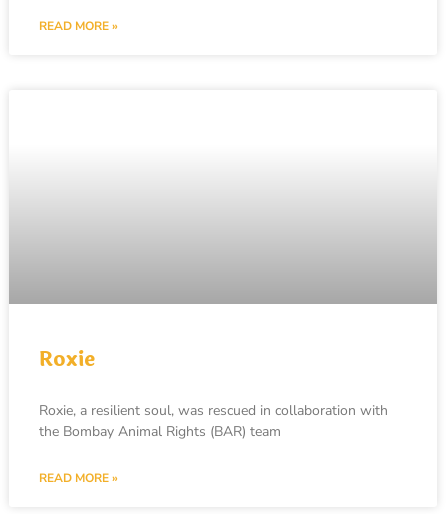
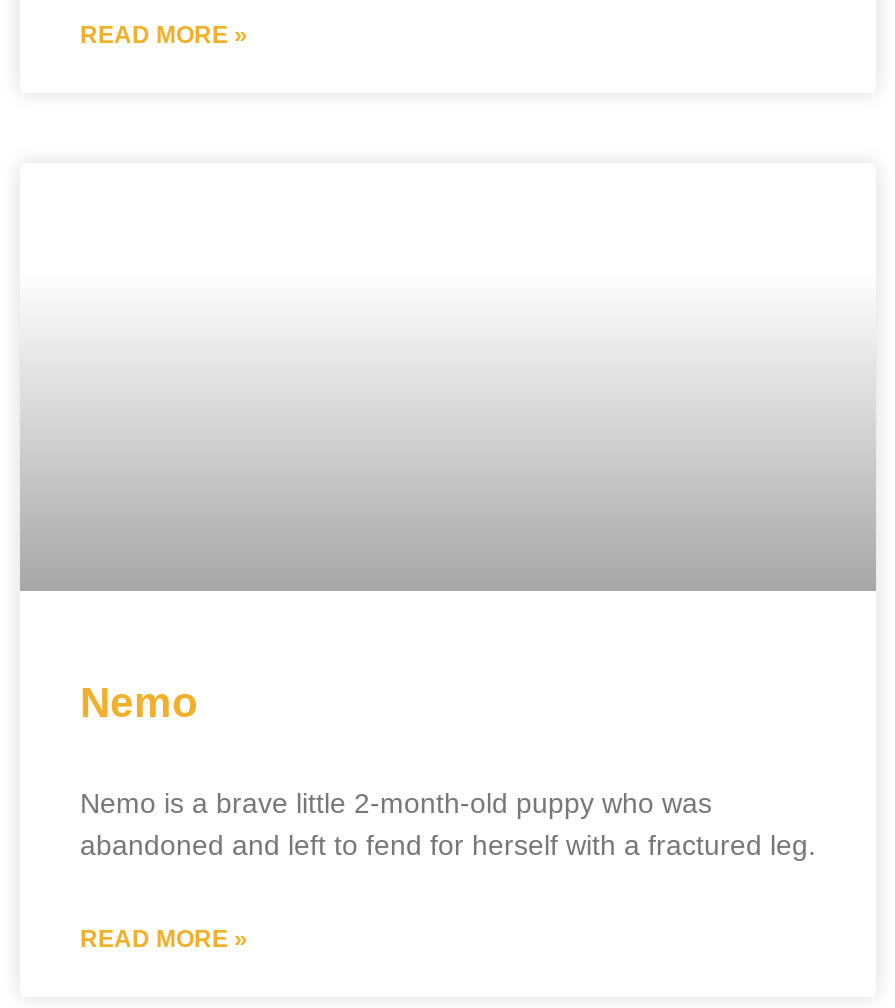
[39,343,95,375] Roxie -> [80,679,198,725] Nemo
[39,401,388,441] Roxie, a resilient soul, was rescued in collaboration with | the Bombay Animal Rights (BAR) team -> [80,787,816,861] Nemo is a brave little 2-month-old puppy who was | abandoned and left to fend for herself with a fractured leg.

